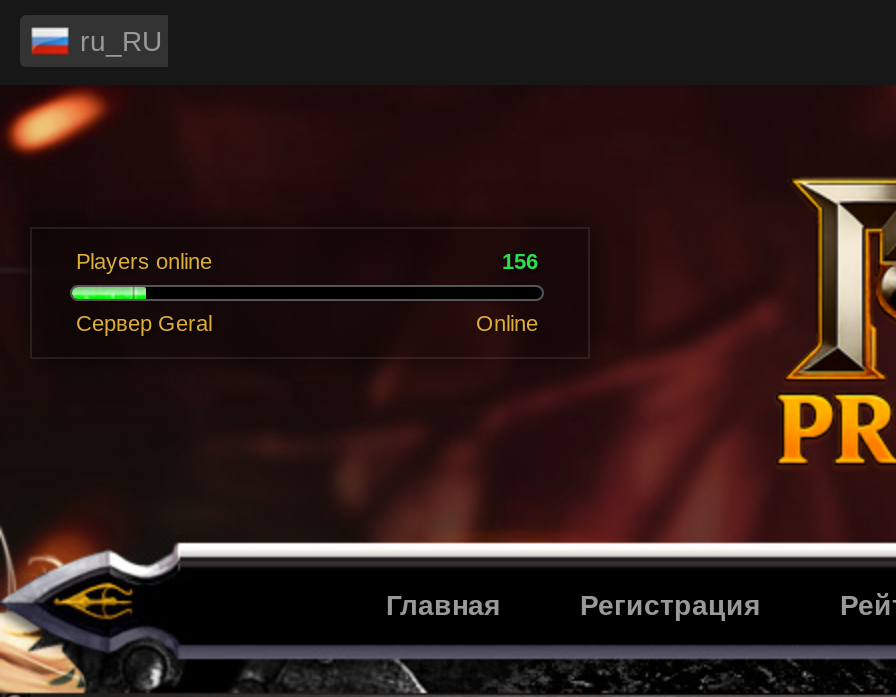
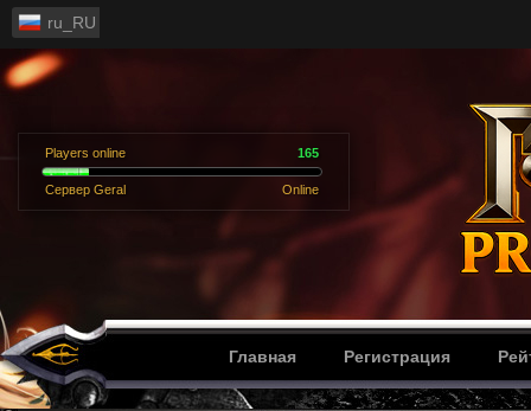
[502,249,538,273] 156 -> [298,146,319,160] 165

